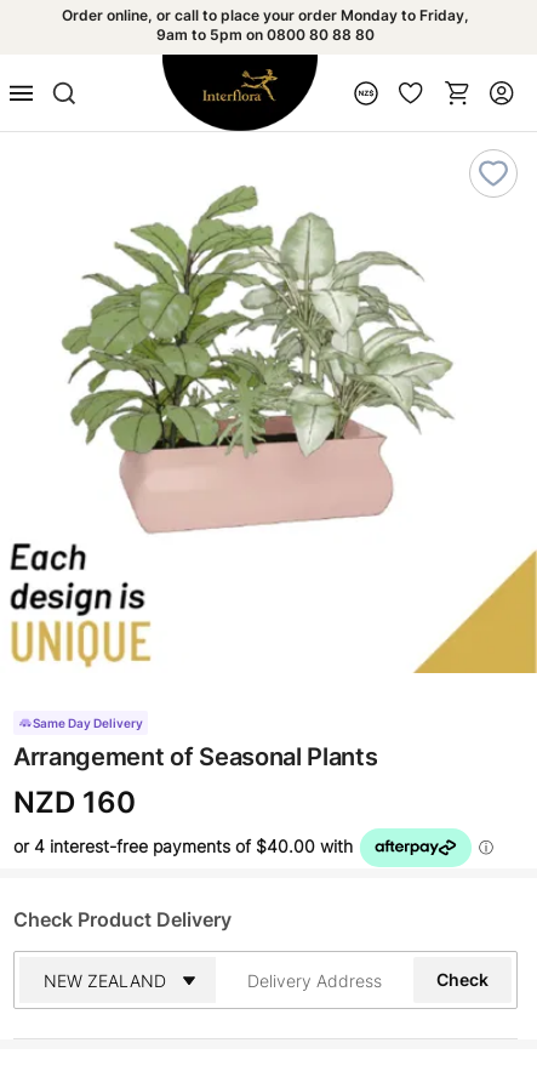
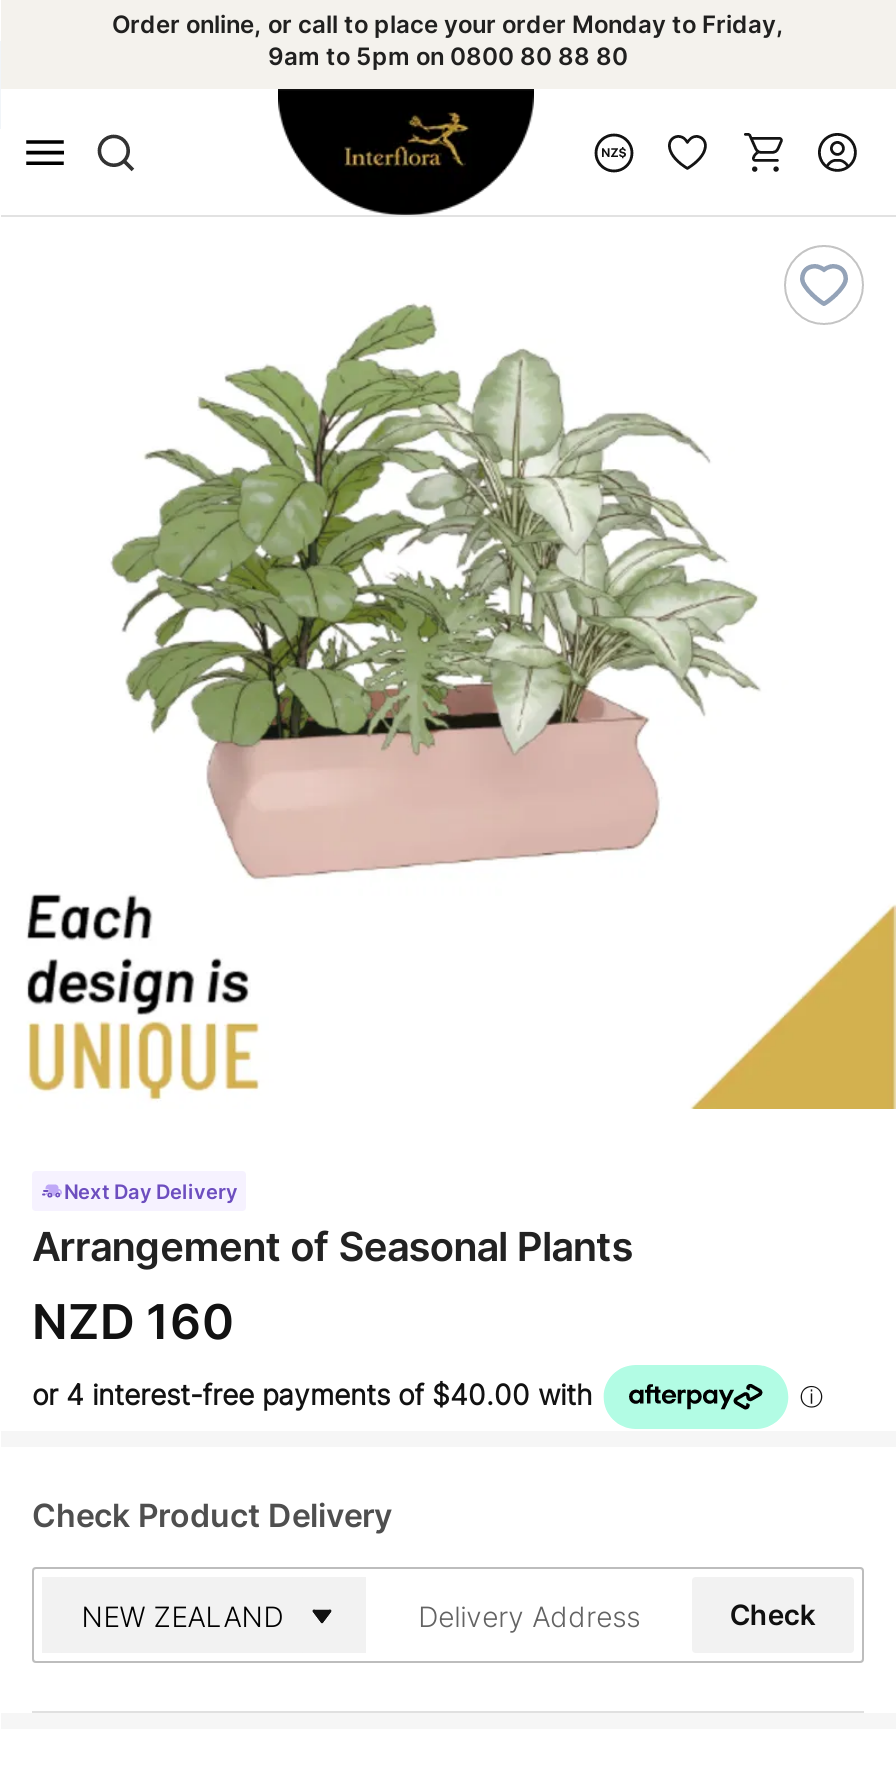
[33,716,143,730] Same Day Delivery -> [64,1179,238,1203] Next Day Delivery

